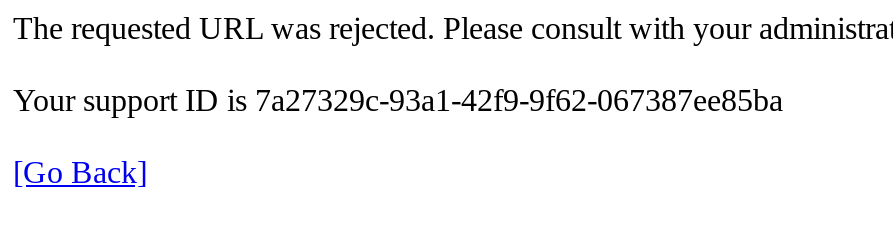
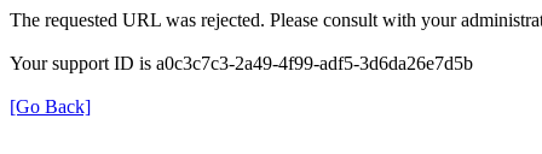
[13,83,783,117] Your support ID is 7a27329c-93a1-42f9-9f62-067387ee85ba -> [10,53,473,73] Your support ID is a0c3c7c3-2a49-4f99-adf5-3d6da26e7d5b

